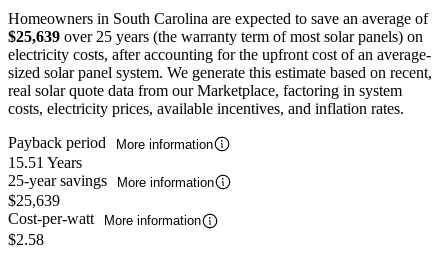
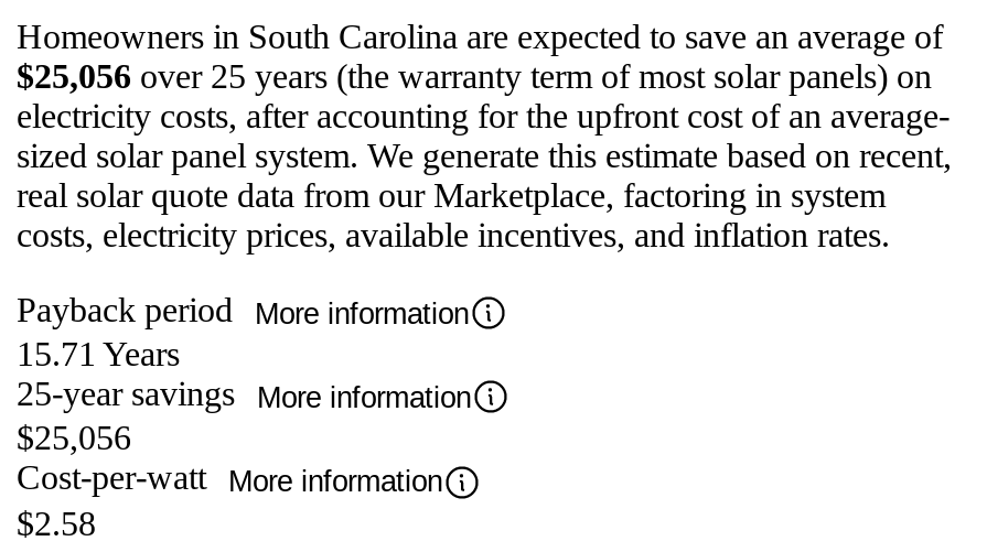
[8,28,423,45] $25,639 over 25 years (the warranty term of most solar panels) on -> [17,57,932,94] $25,056 over 25 years (the warranty term of most solar panels) on
[8,154,82,171] 15.51 Years -> [17,335,180,373] 15.71 Years
[8,192,60,209] $25,639 -> [17,420,131,457] $25,056

